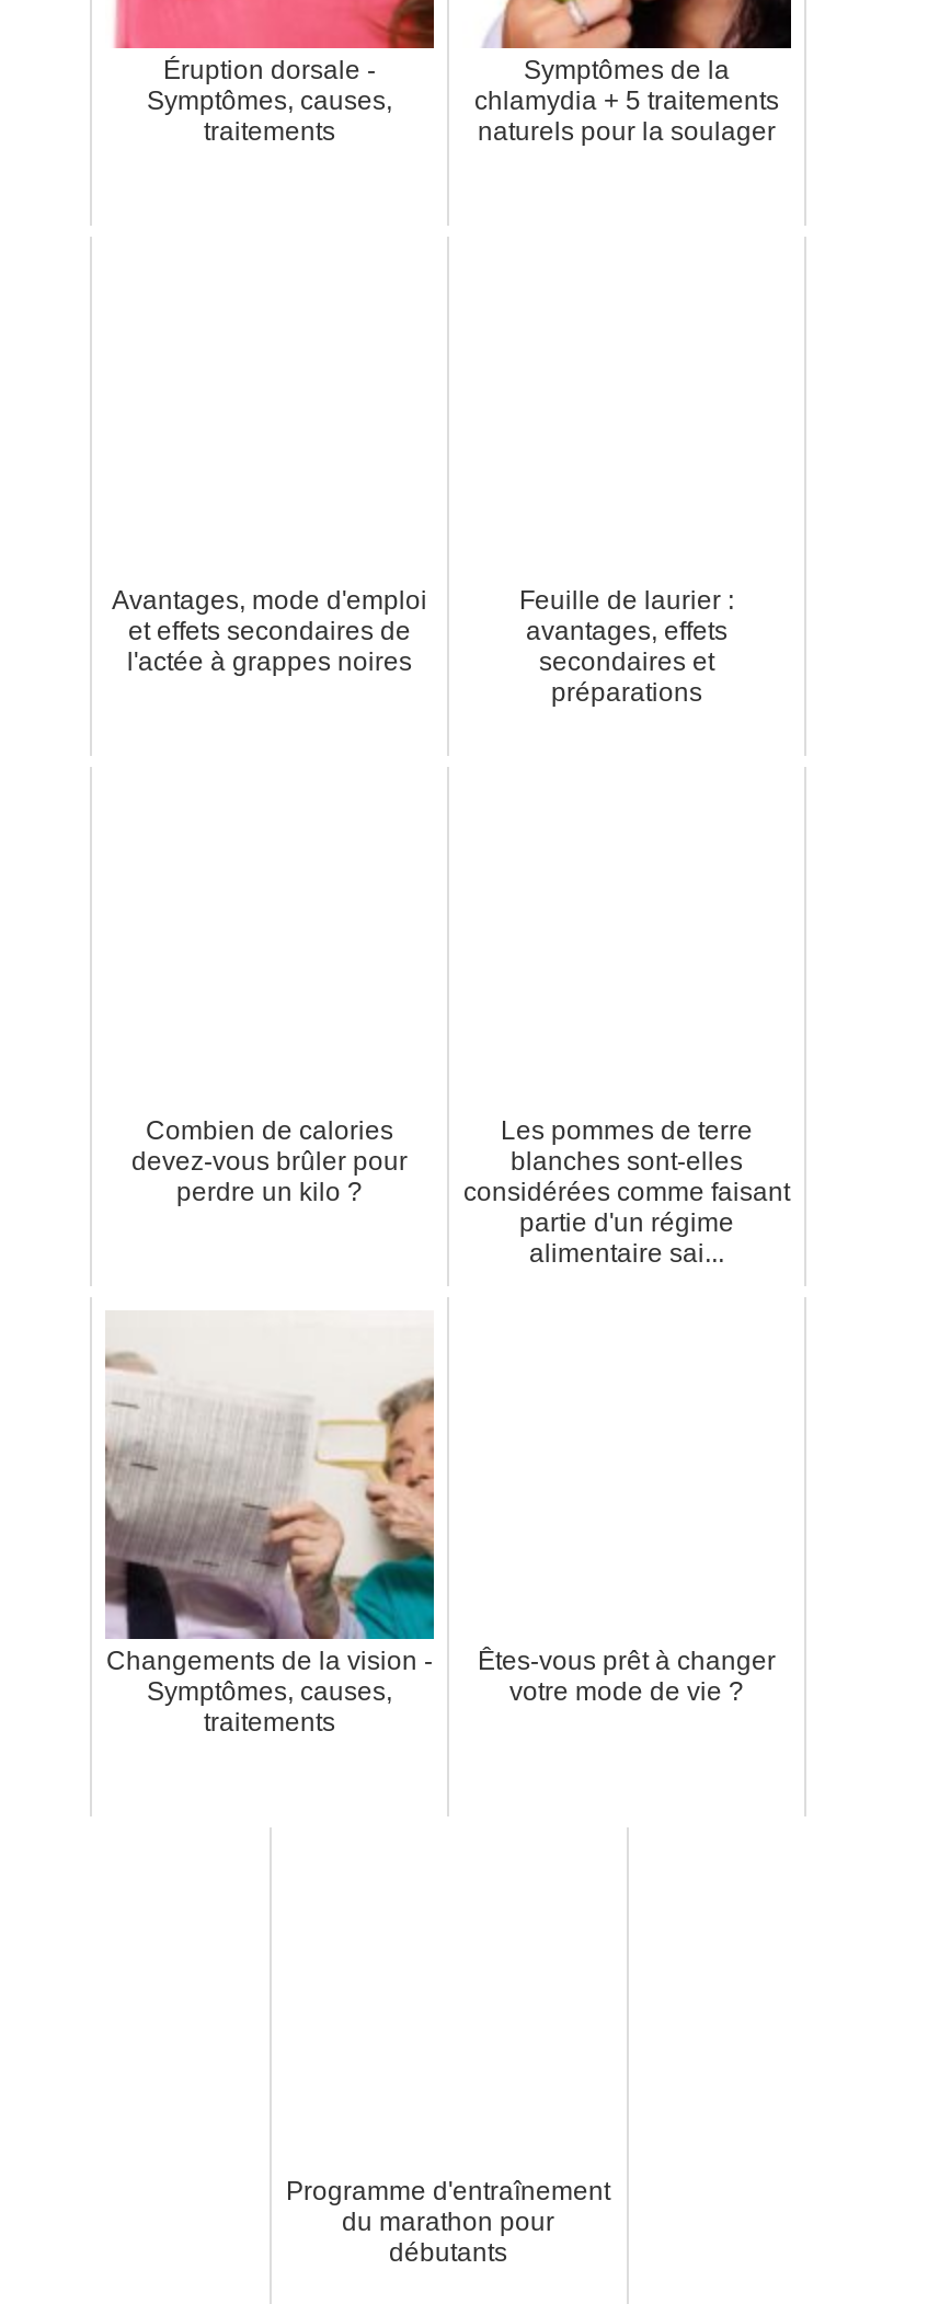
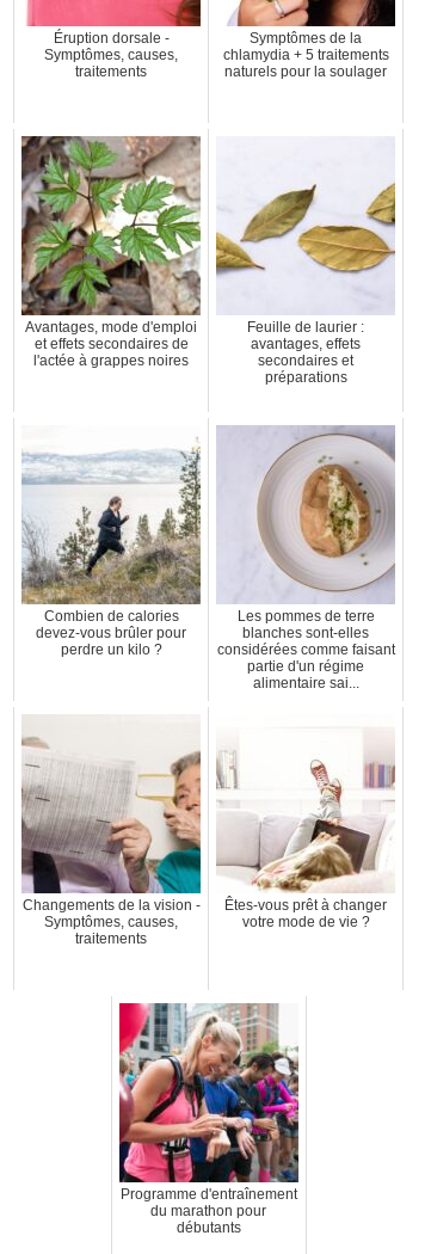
none -> [20,135,202,316] [image]
none -> [215,182,396,314] [image]
none -> [20,438,202,606] [image]
none -> [216,425,396,604] [image]
none -> [215,745,396,893] [image]
none -> [118,1002,300,1184] [image]

